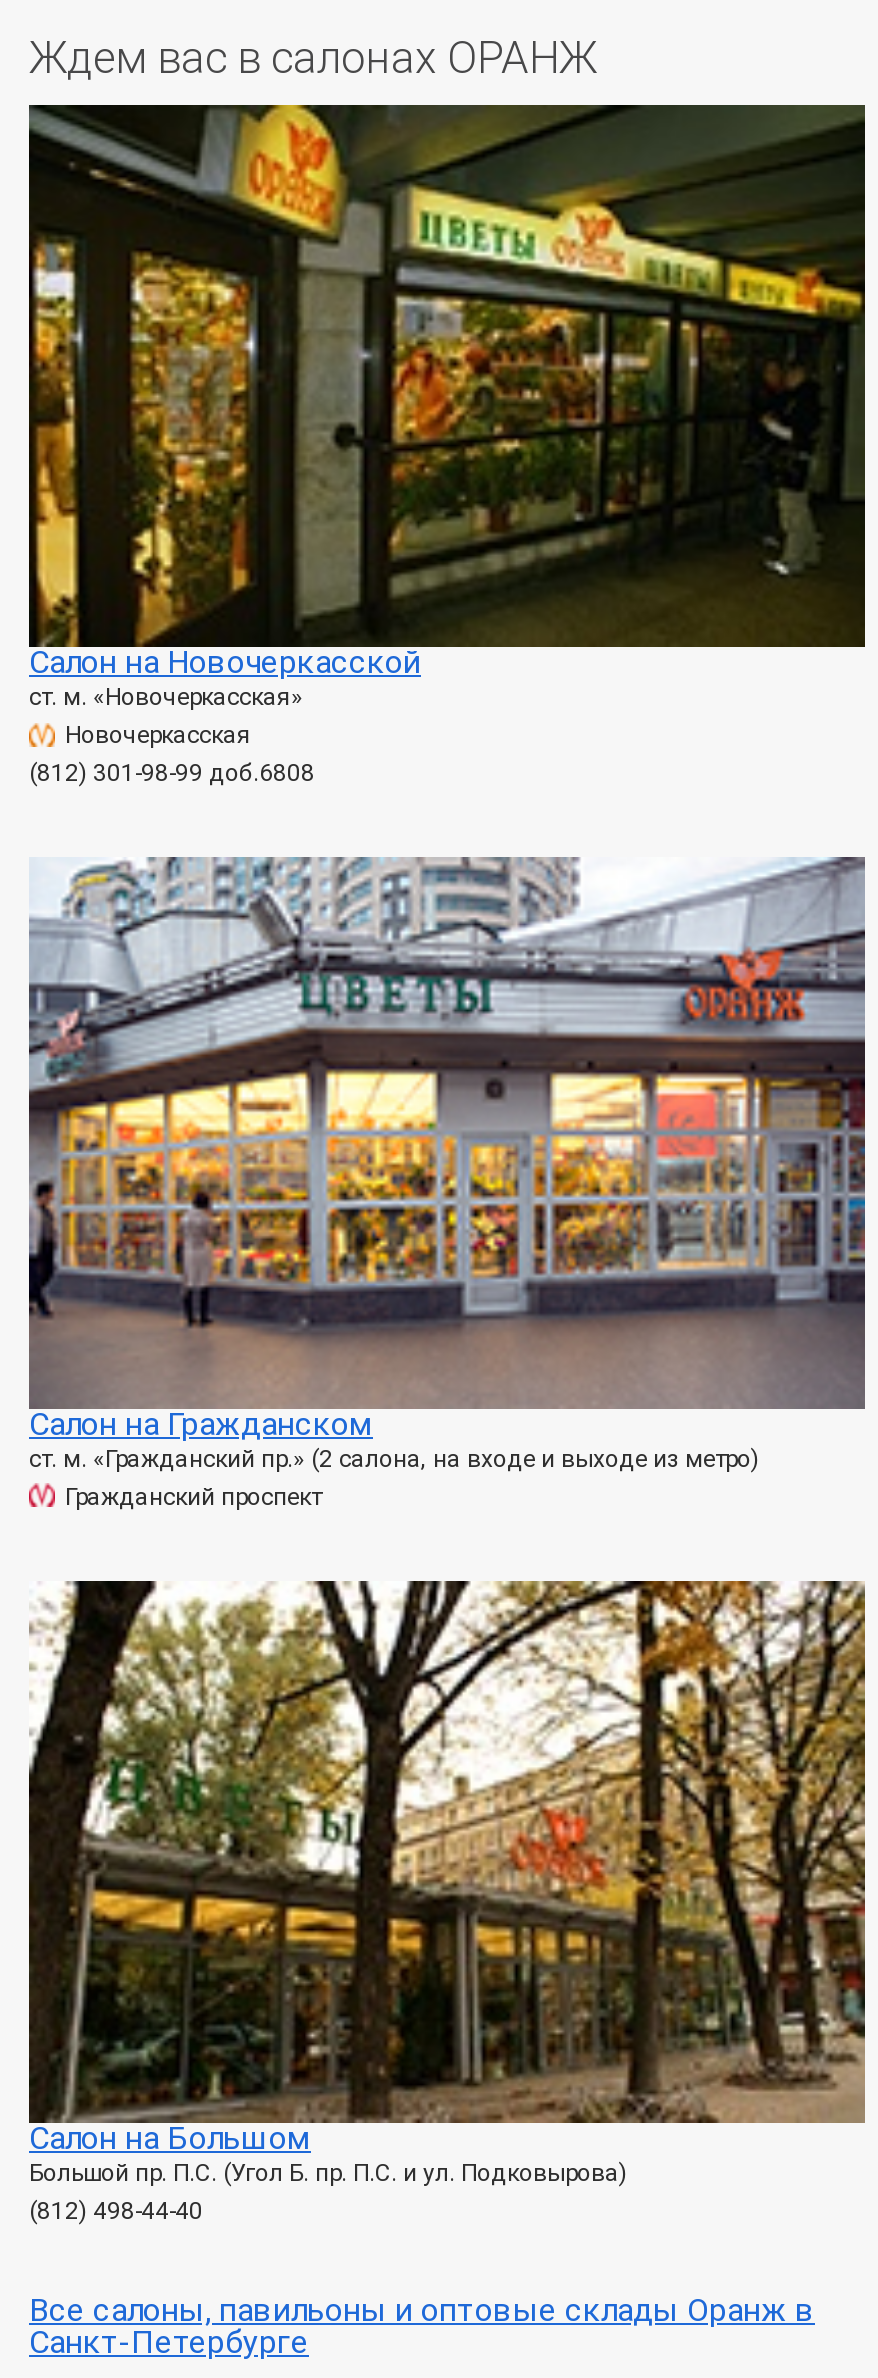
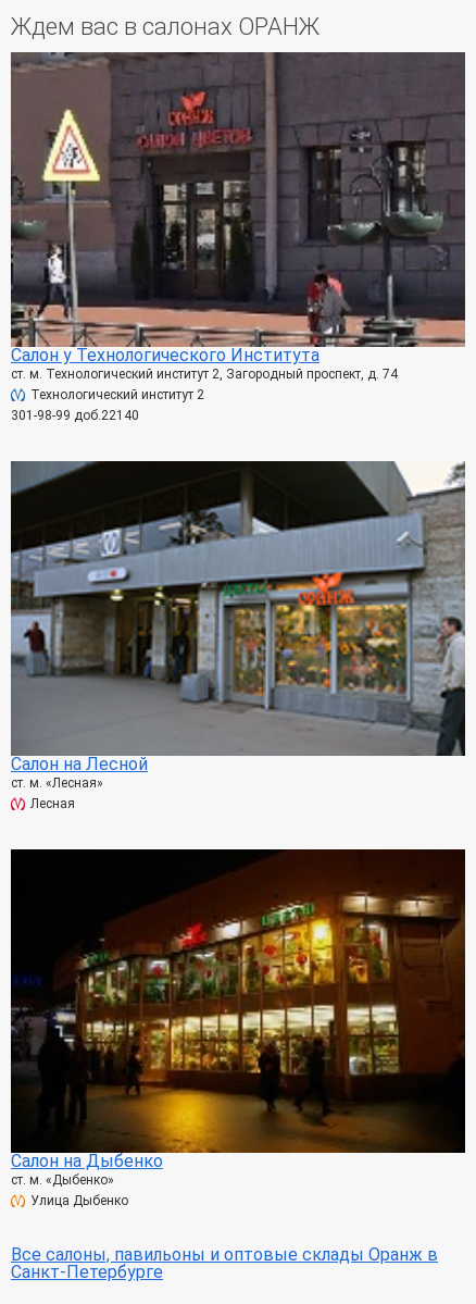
[29,103,867,787] [image] | Салон на Новочеркасской | ст. м. «Новочеркасская» | Новочеркасская | (812) 301-98-99 доб.6808 -> [10,51,465,423] [image] | Салон у Технологического Института | ст. м. Технологический институт 2, Загородный проспект, д. 74 | Технологический институт 2 | 301-98-99 доб.22140
[27,855,867,1510] [image] | Салон на Гражданском | ст. м. «Гражданский пр.» (2 салона, на входе и выходе из метро) | Гражданский проспект -> [10,460,465,812] [image] | Салон на Лесной | ст. м. «Лесная» | Лесная
[27,1571,867,2224] [image] | Салон на Большом | Большой пр. П.С. (Угол Б. пр. П.С. и ул. Подковырова) | (812) 498-44-40 -> [10,848,466,1208] [image] | Салон на Дыбенко | ст. м. «Дыбенко» | Улица Дыбенко

